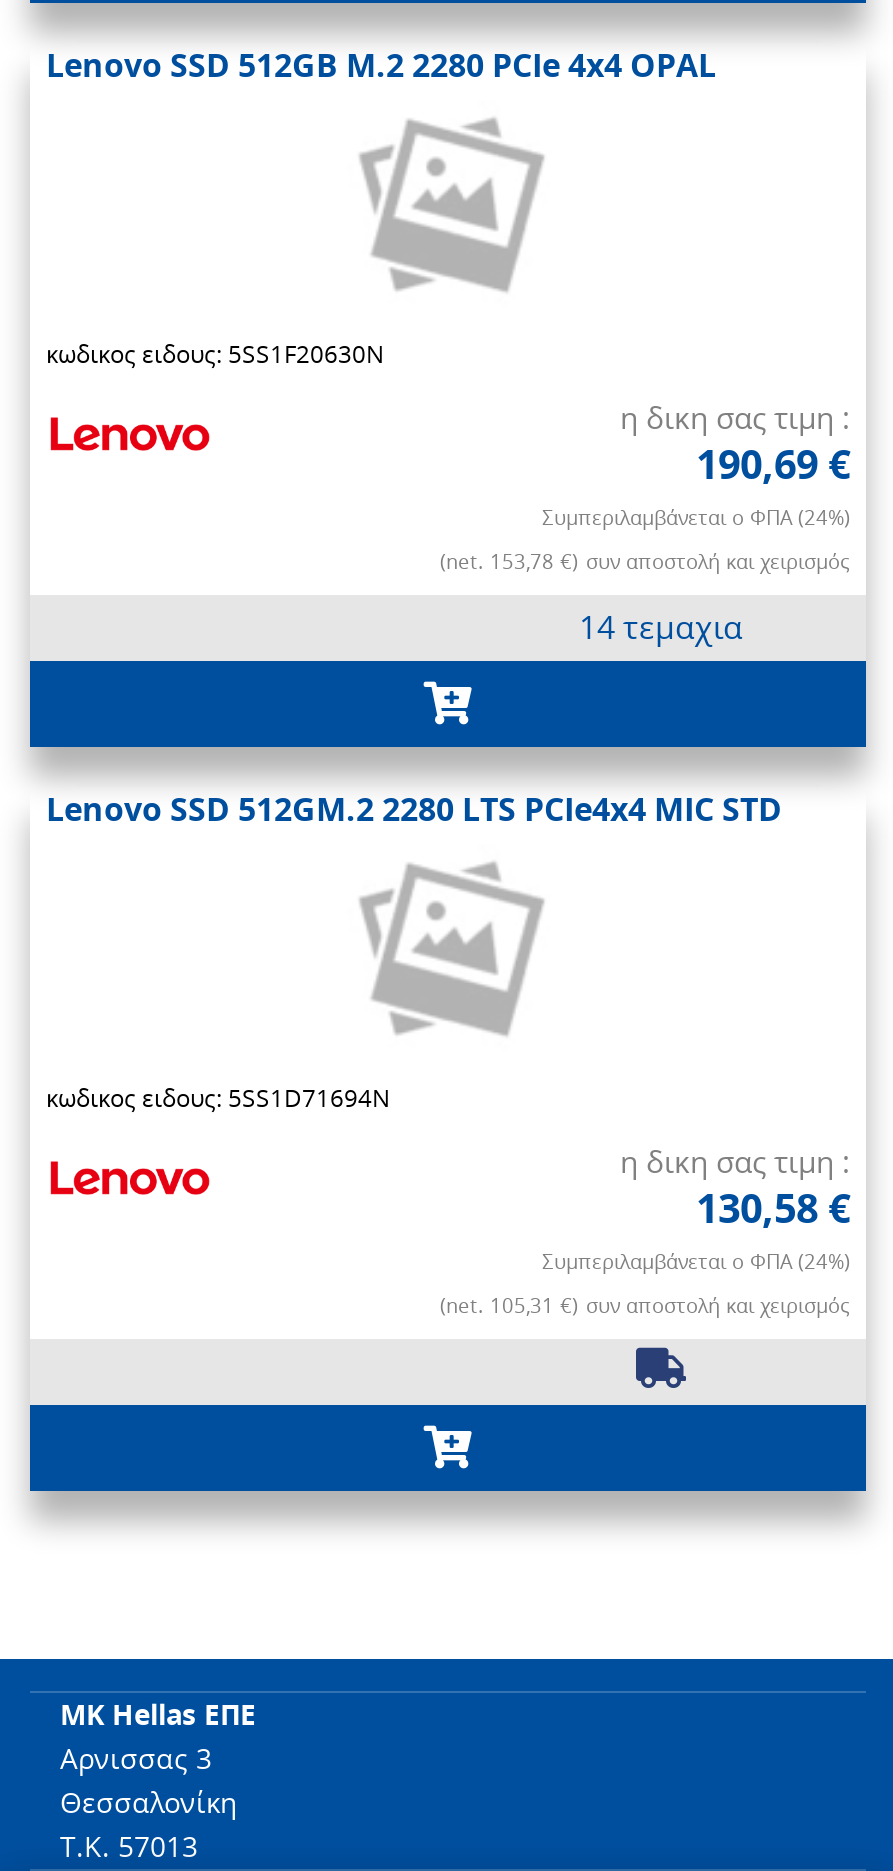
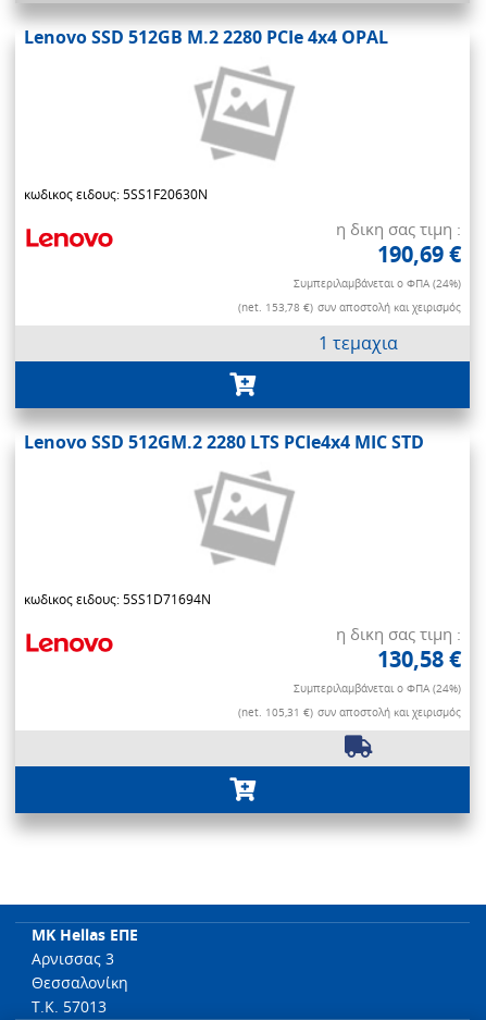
[579,605,743,649] 14 τεμαχια -> [319,331,398,355] 1 τεμαχια

